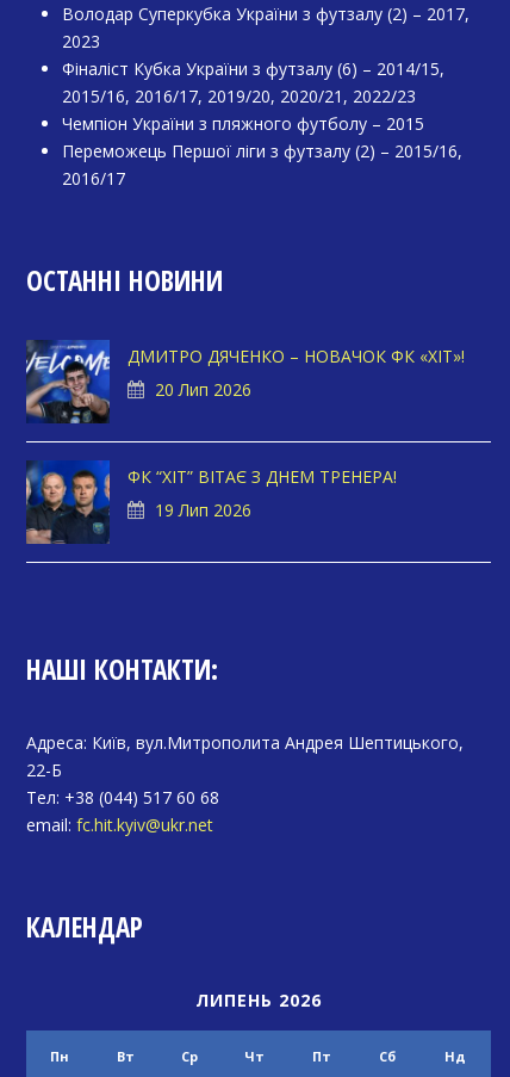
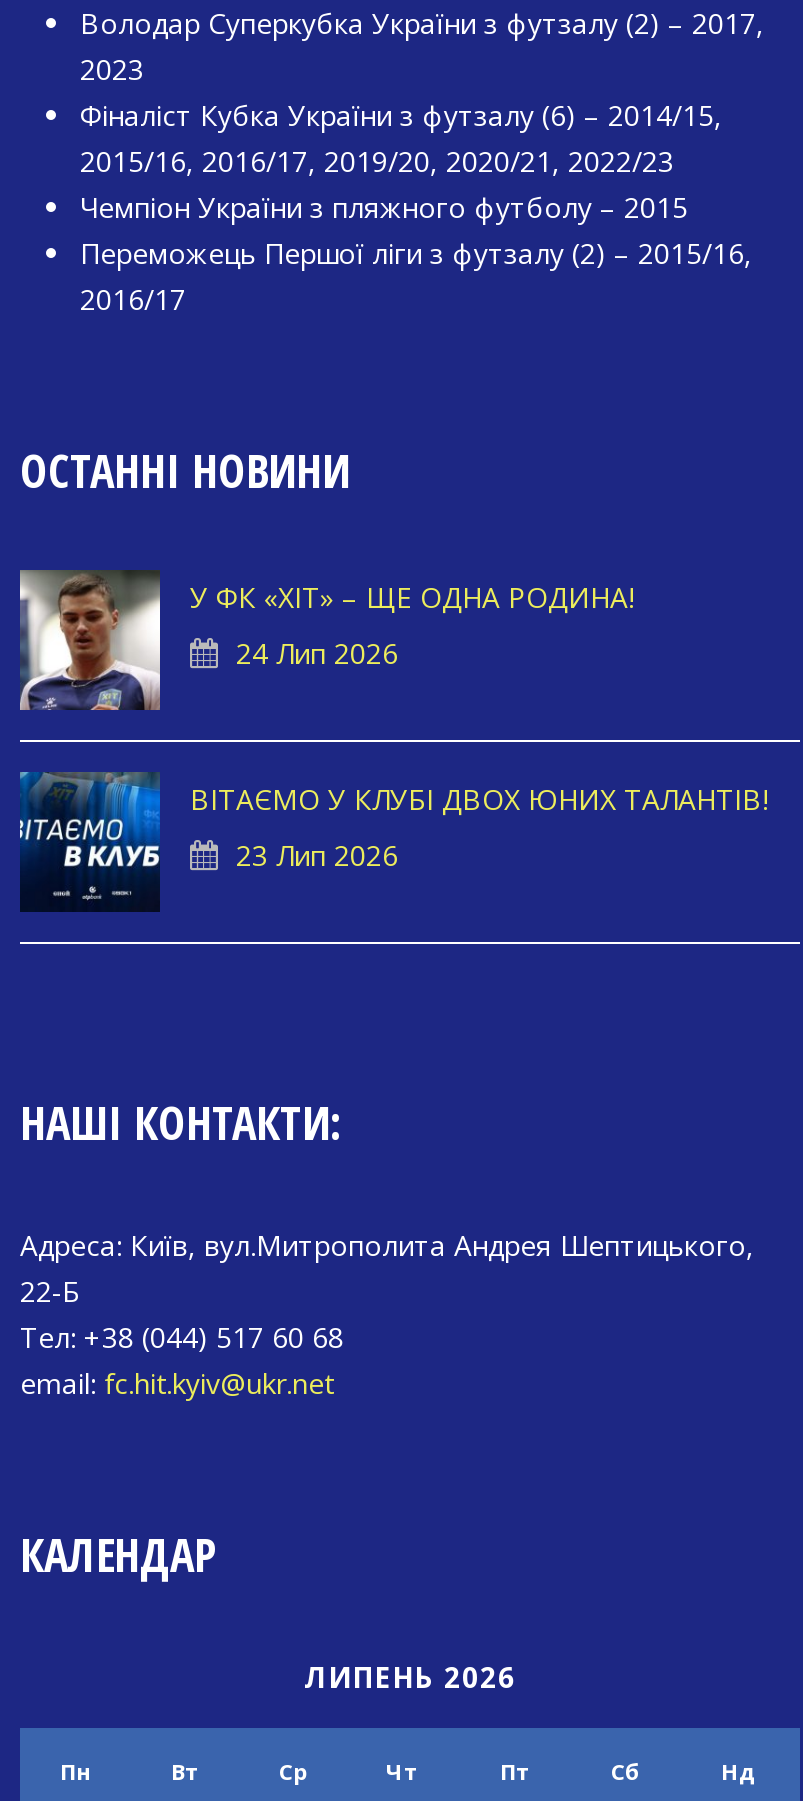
[25,340,465,425] [image] | ДМИТРО ДЯЧЕНКО – НОВАЧОК ФК «ХІТ»! -> [18,568,634,712] [image] | У ФК «ХІТ» – ЩЕ ОДНА РОДИНА!
[155,378,251,400] 20 Лип 2026 -> [236,633,398,671] 24 Лип 2026
[25,459,397,545] [image] | ФК “ХІТ” ВІТАЄ З ДНЕМ ТРЕНЕРА! -> [18,770,768,914] [image] | ВІТАЄМО У КЛУБІ ДВОХ ЮНИХ ТАЛАНТІВ!
[155,498,251,521] 19 Лип 2026 -> [236,835,398,873] 23 Лип 2026

